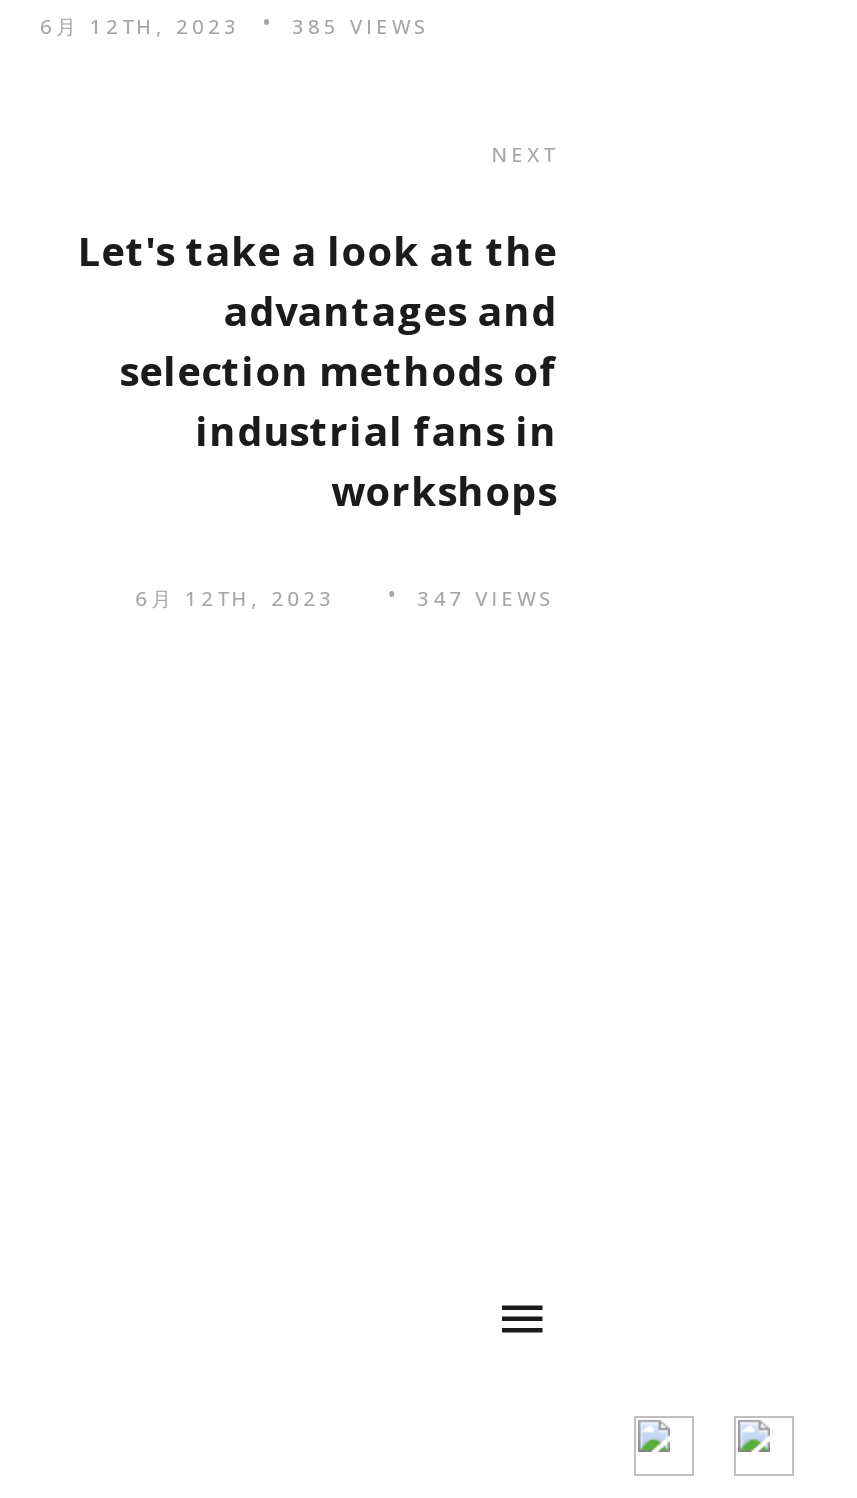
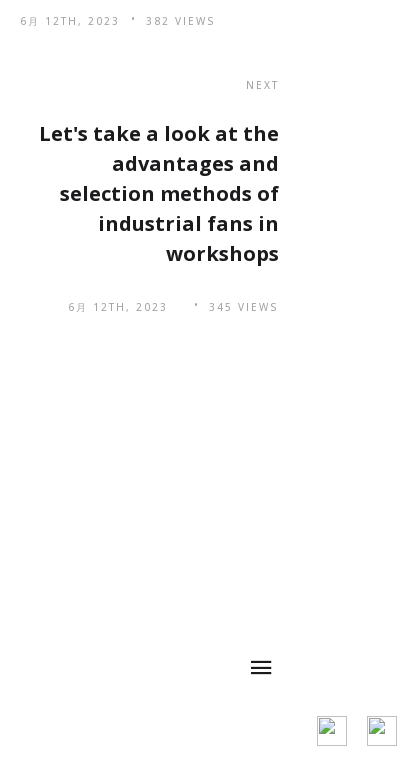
[40,12,432,40] 6月 12TH, 2023 385 VIEWS -> [20,14,216,28] 6月 12TH, 2023 382 VIEWS
[417,584,557,612] 347 VIEWS -> [209,300,279,314] 345 VIEWS

